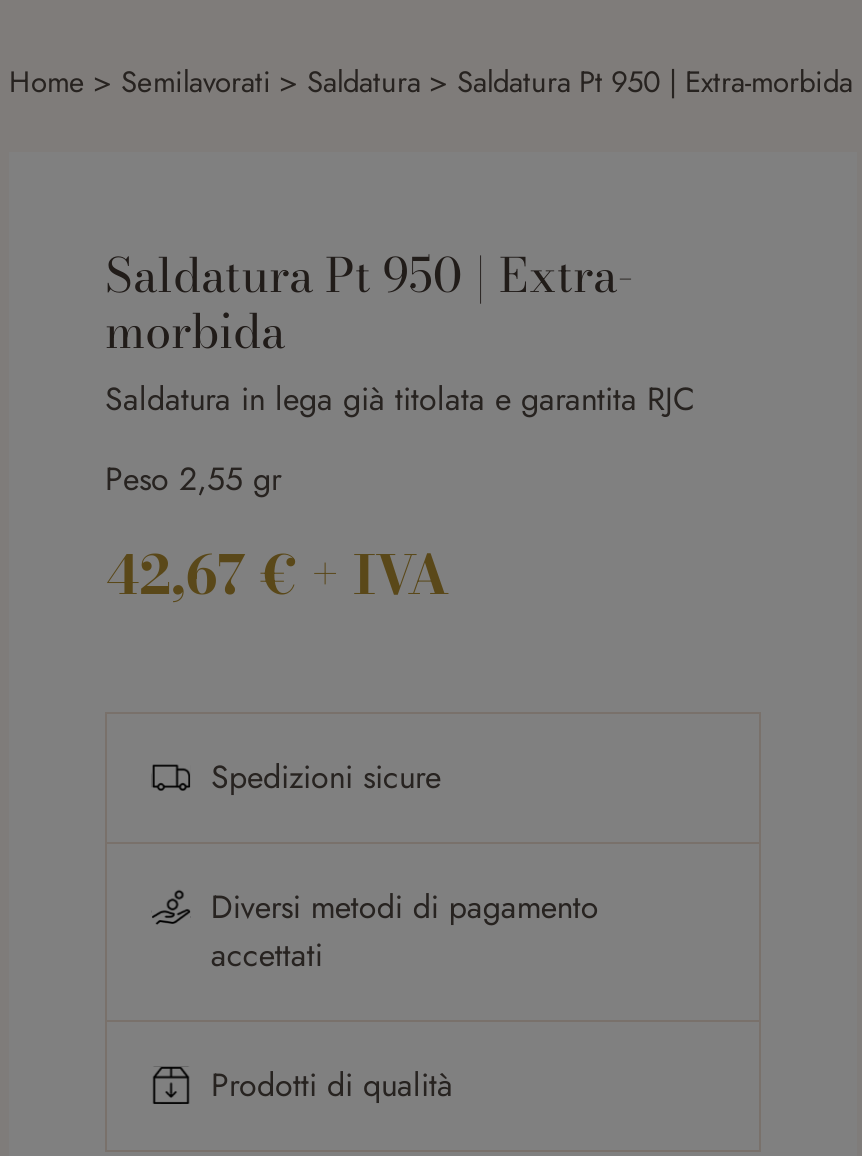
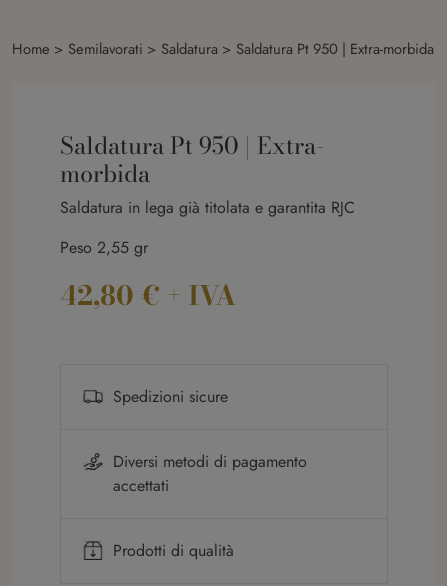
[105,534,449,616] 42,67 € + IVA -> [60,275,236,316] 42,80 € + IVA

